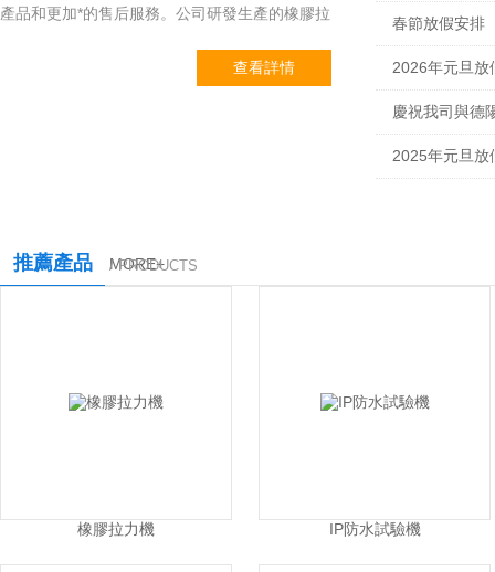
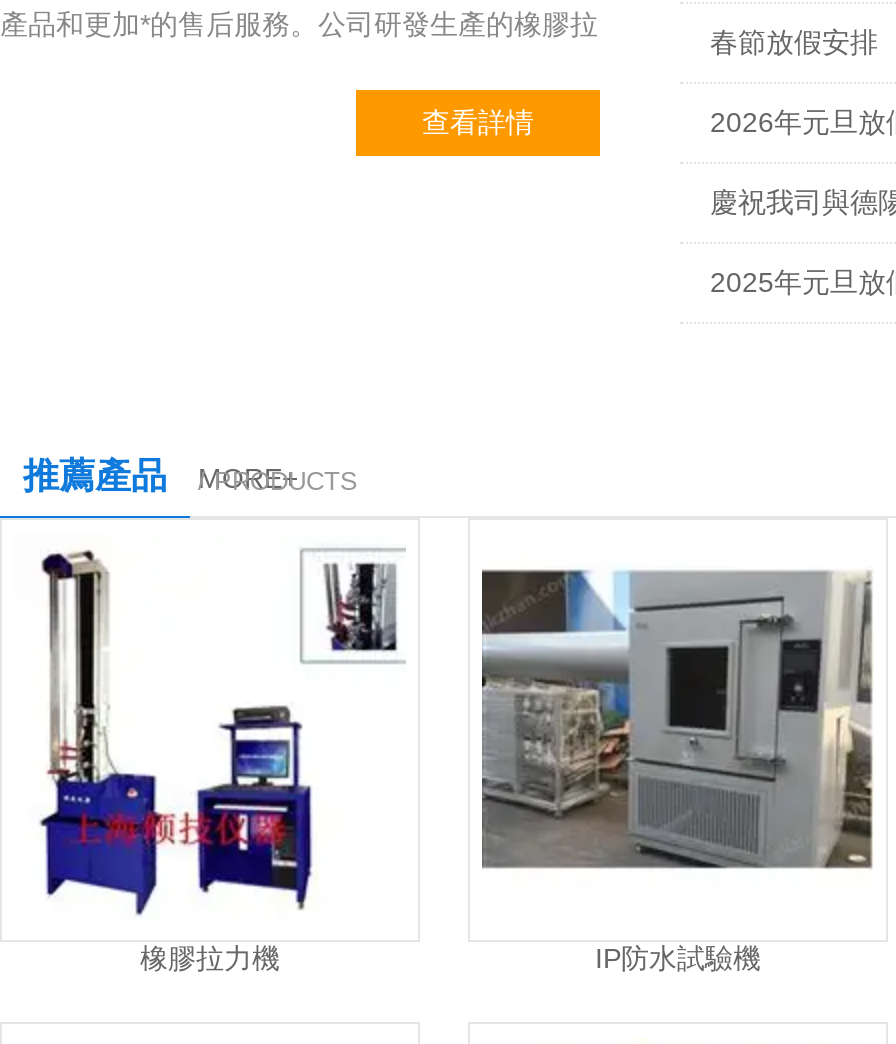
none -> [38,548,404,916] [image]
none -> [480,568,874,870] [image]

